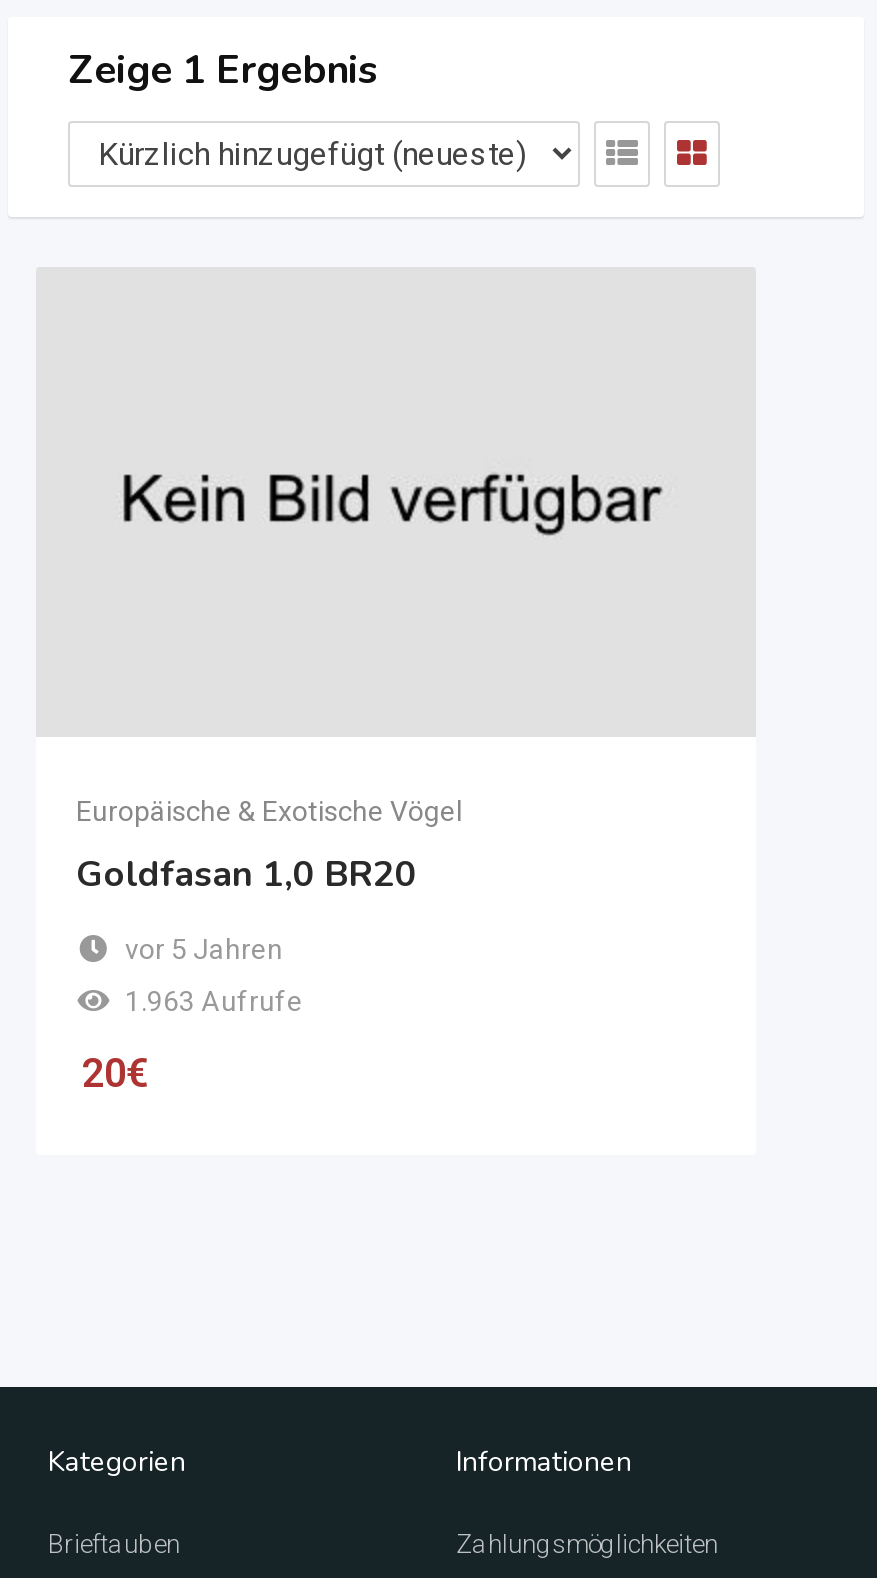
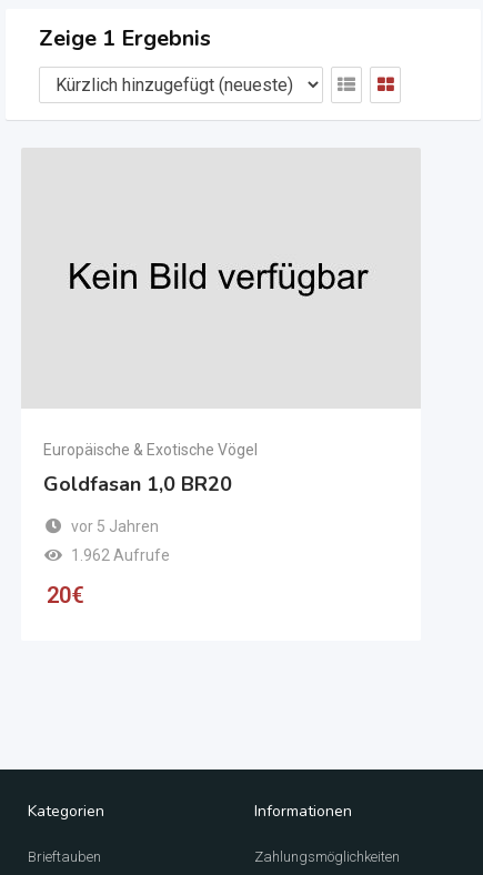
[125,985,303,1017] 1.963 Aufrufe -> [71,546,169,564] 1.962 Aufrufe

